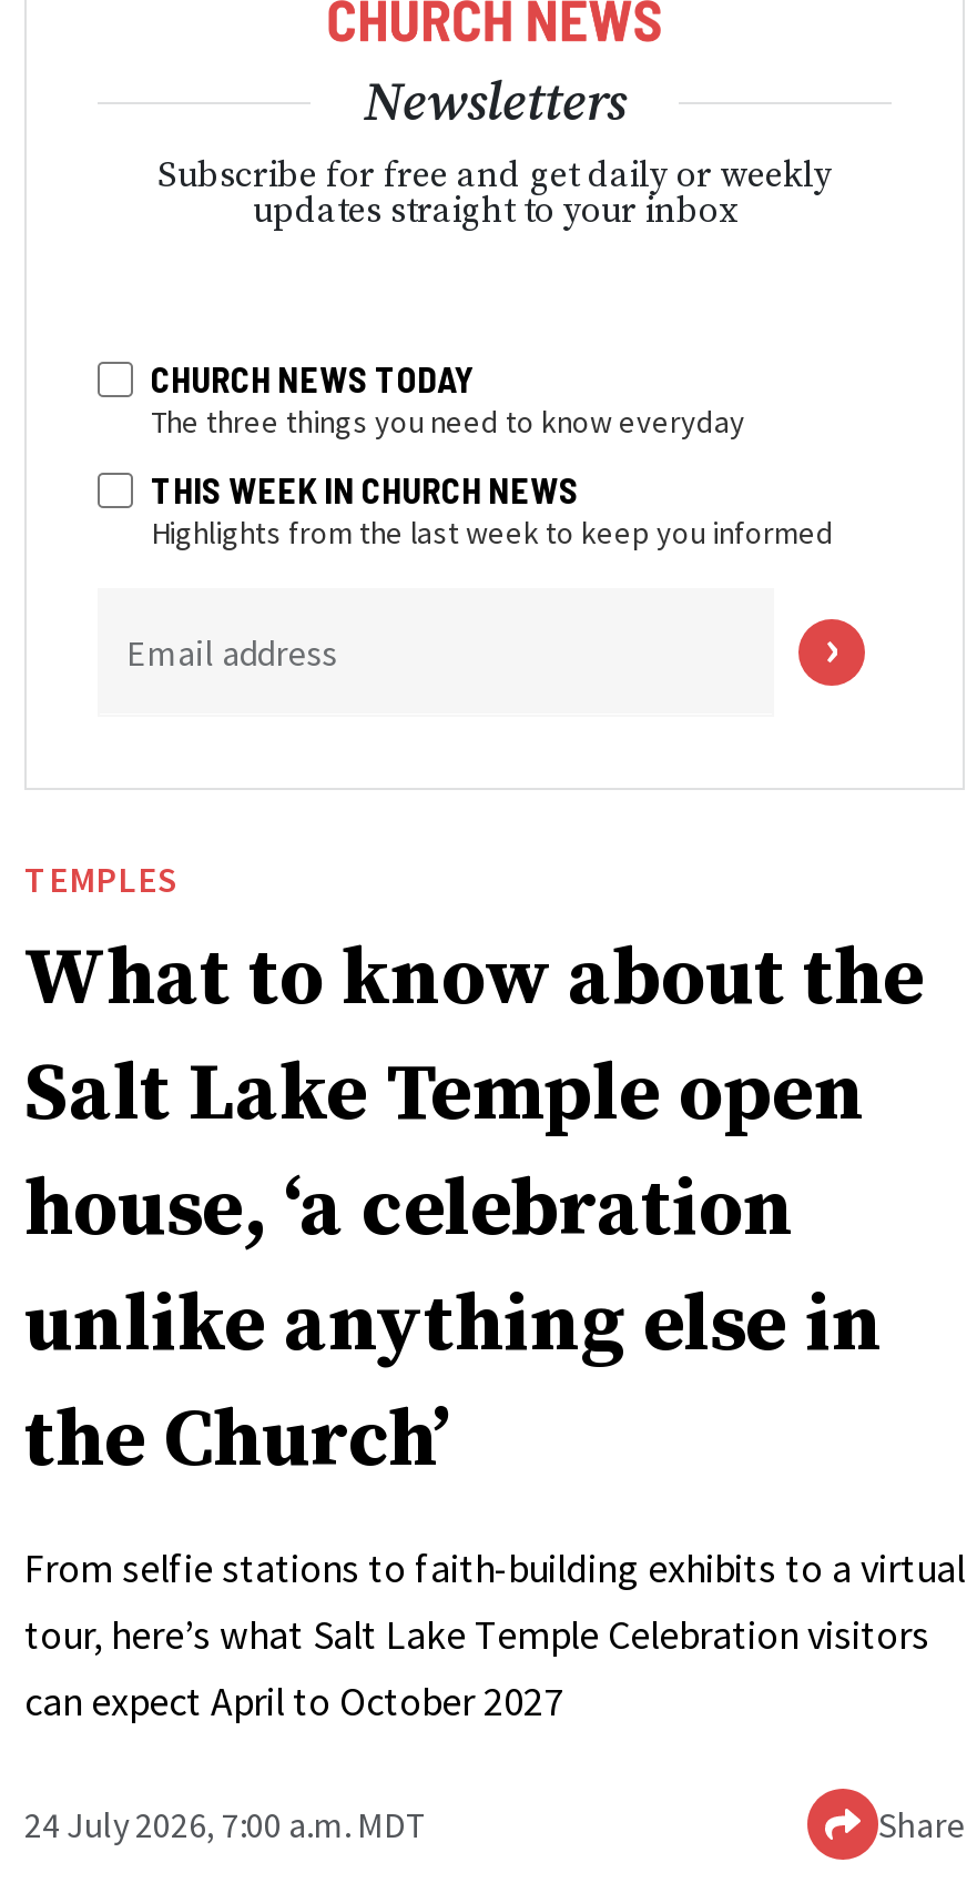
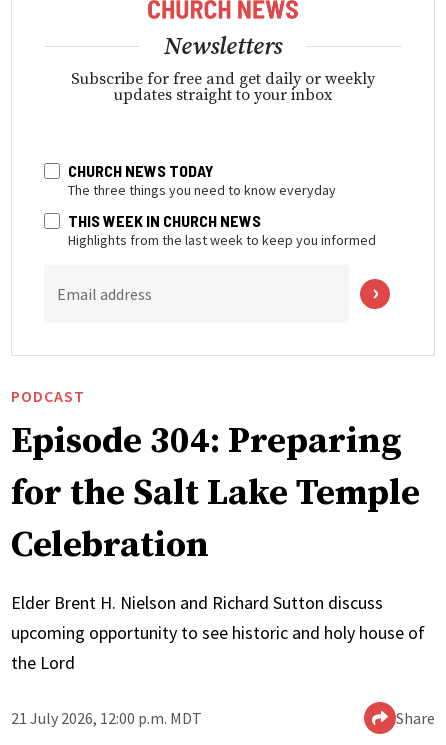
[24,856,925,1490] TEMPLES | What to know about the | Salt Lake Temple open | house, ‘a celebration | unlike anything else in | the Church’ -> [11,386,420,568] PODCAST | Episode 304: Preparing | for the Salt Lake Temple | Celebration
[24,1541,965,1726] From selfie stations to faith-building exhibits to a virtual | tour, here’s what Salt Lake Temple Celebration visitors | can expect April to October 2027 -> [11,591,425,674] Elder Brent H. Nielson and Richard Sutton discuss | upcoming opportunity to see historic and holy house of | the Lord
[24,1801,428,1846] 24 July 2026, 7:00 a.m. MDT -> [11,708,202,728] 21 July 2026, 12:00 p.m. MDT

